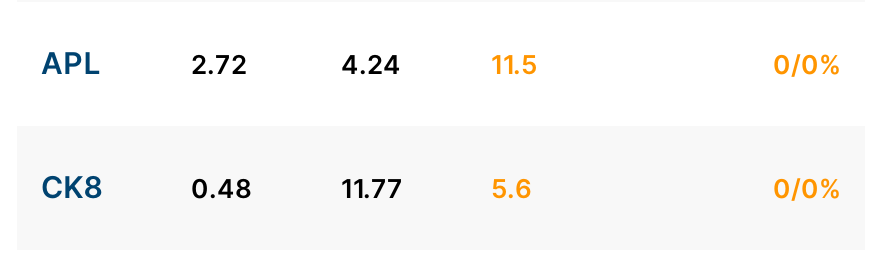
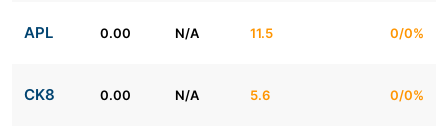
[191,47,401,79] 2.72 | 4.24 -> [100,25,199,41] 0.00 | N/A
[191,171,403,203] 0.48 | 11.77 -> [100,87,199,103] 0.00 | N/A

